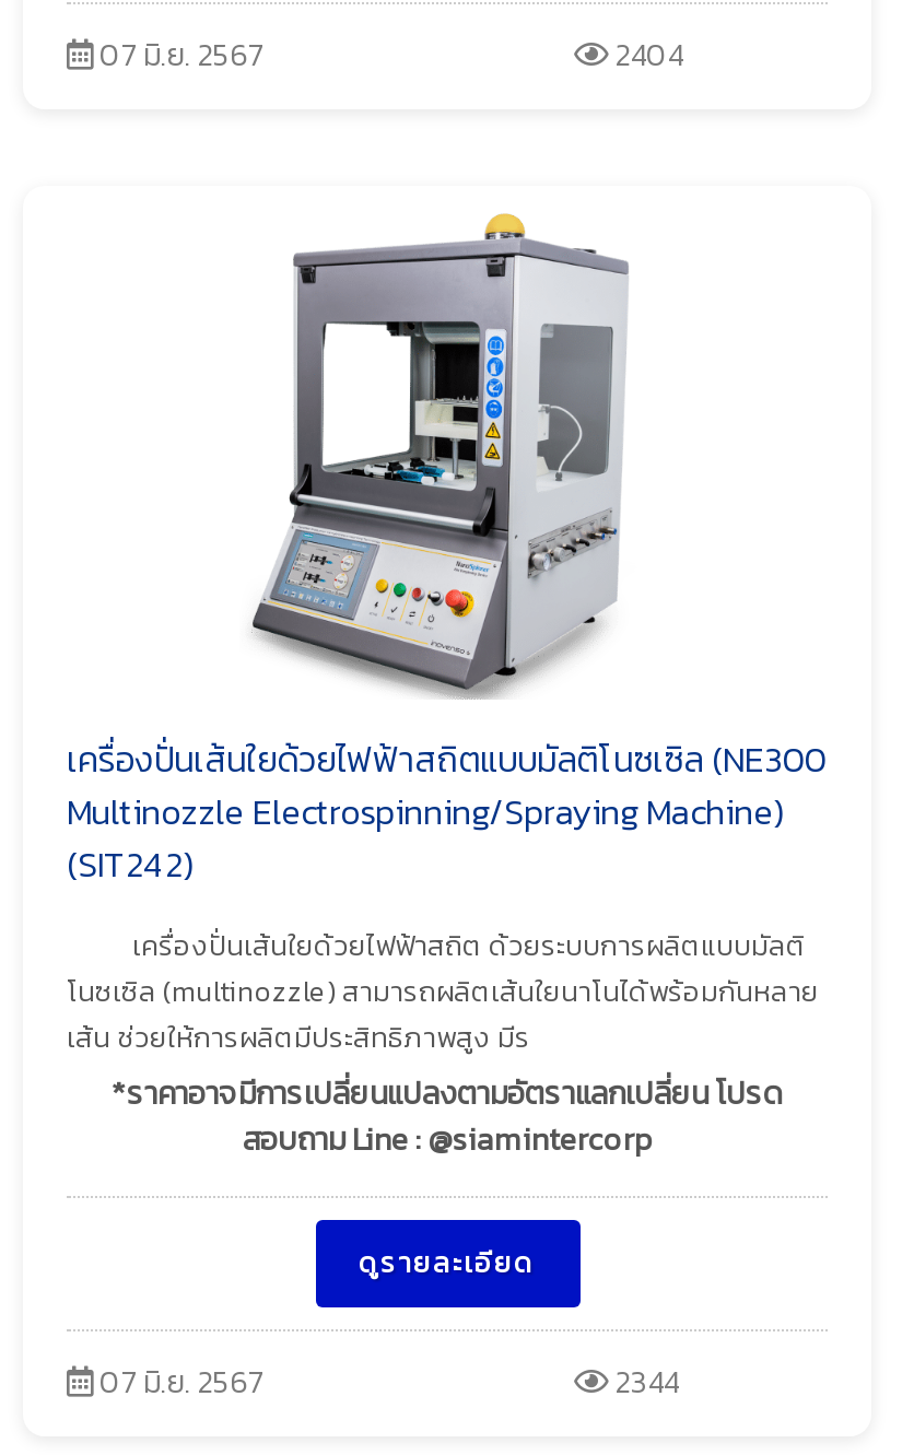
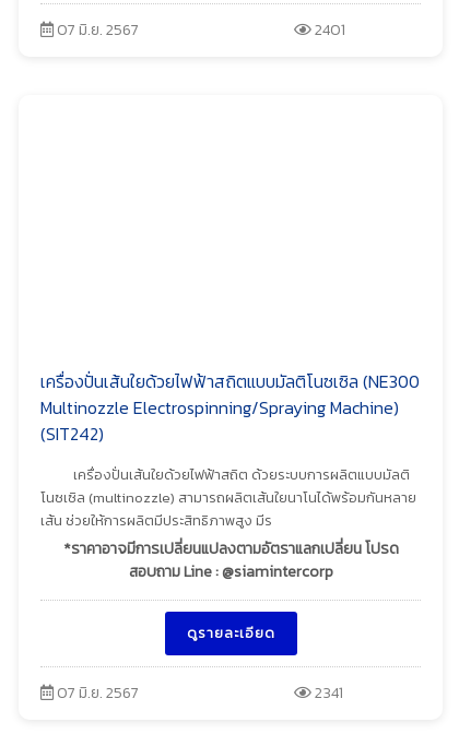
[609,33,683,79] 2404 -> [311,19,345,42] 2401
[250,212,631,700] [image] -> none
[609,1360,679,1406] 2344 -> [311,682,343,705] 2341

